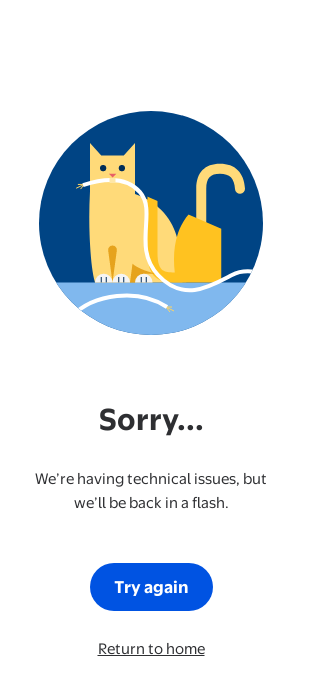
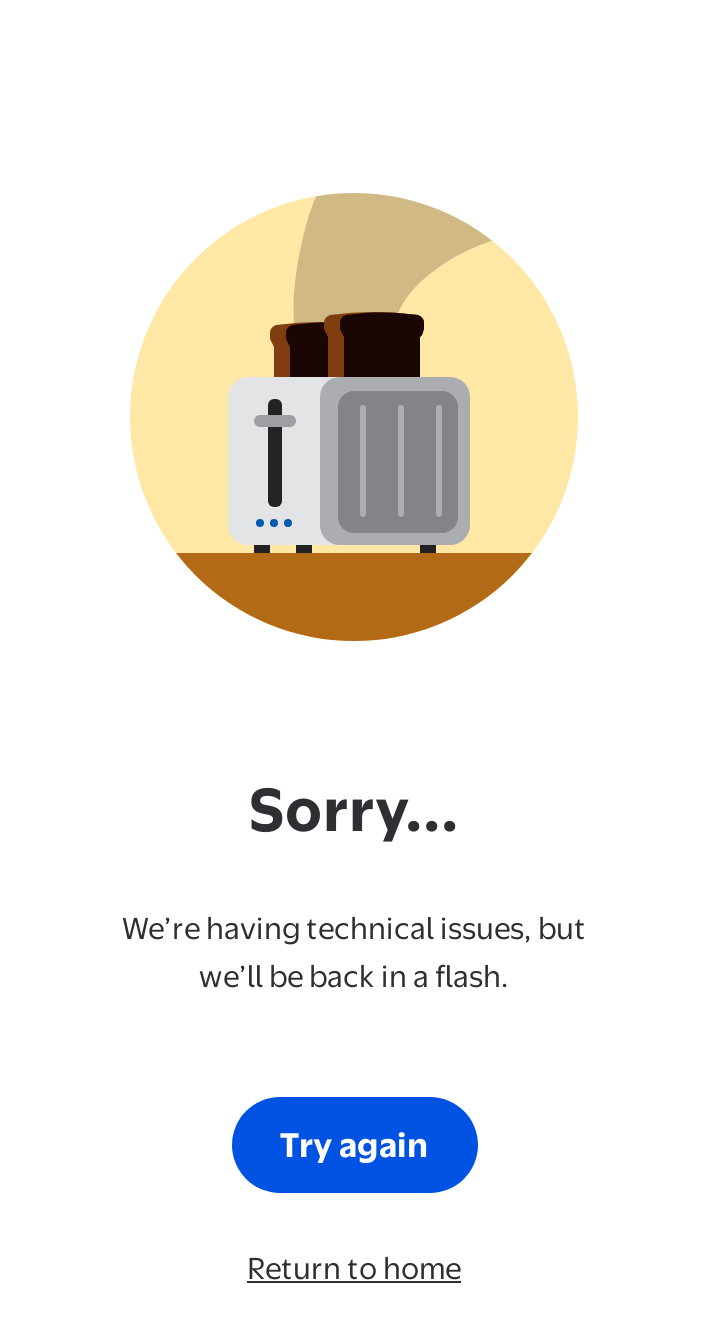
[38,110,264,336] [image] -> [130,193,578,643] [image]

